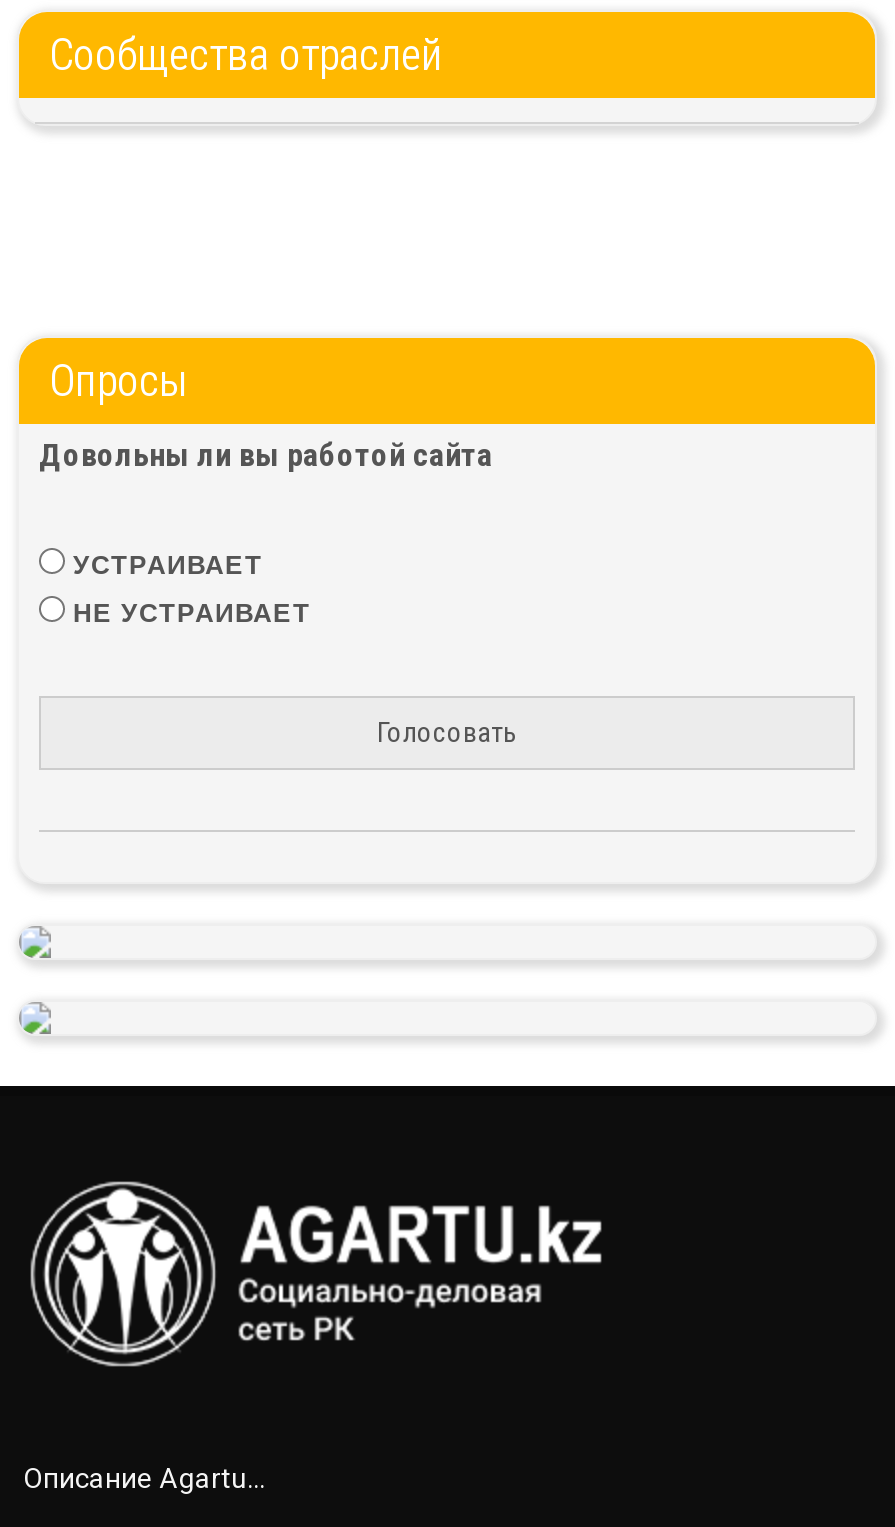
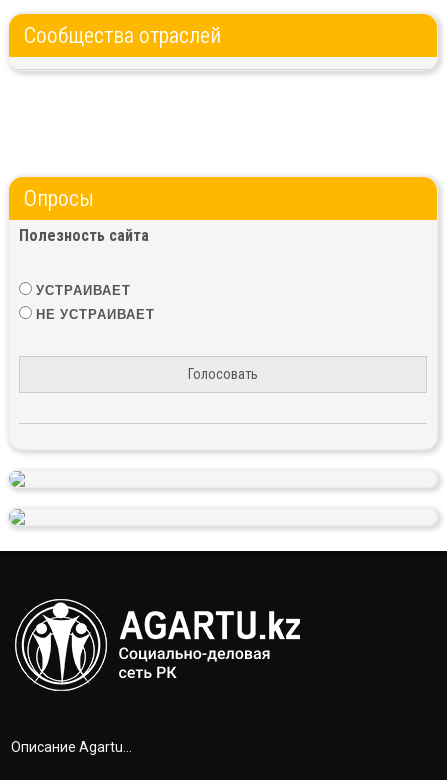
[39,437,493,475] Довольны ли вы работой сайта -> [19,226,149,245] Полезность сайта

